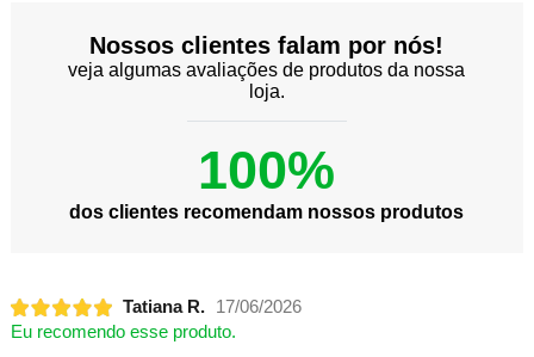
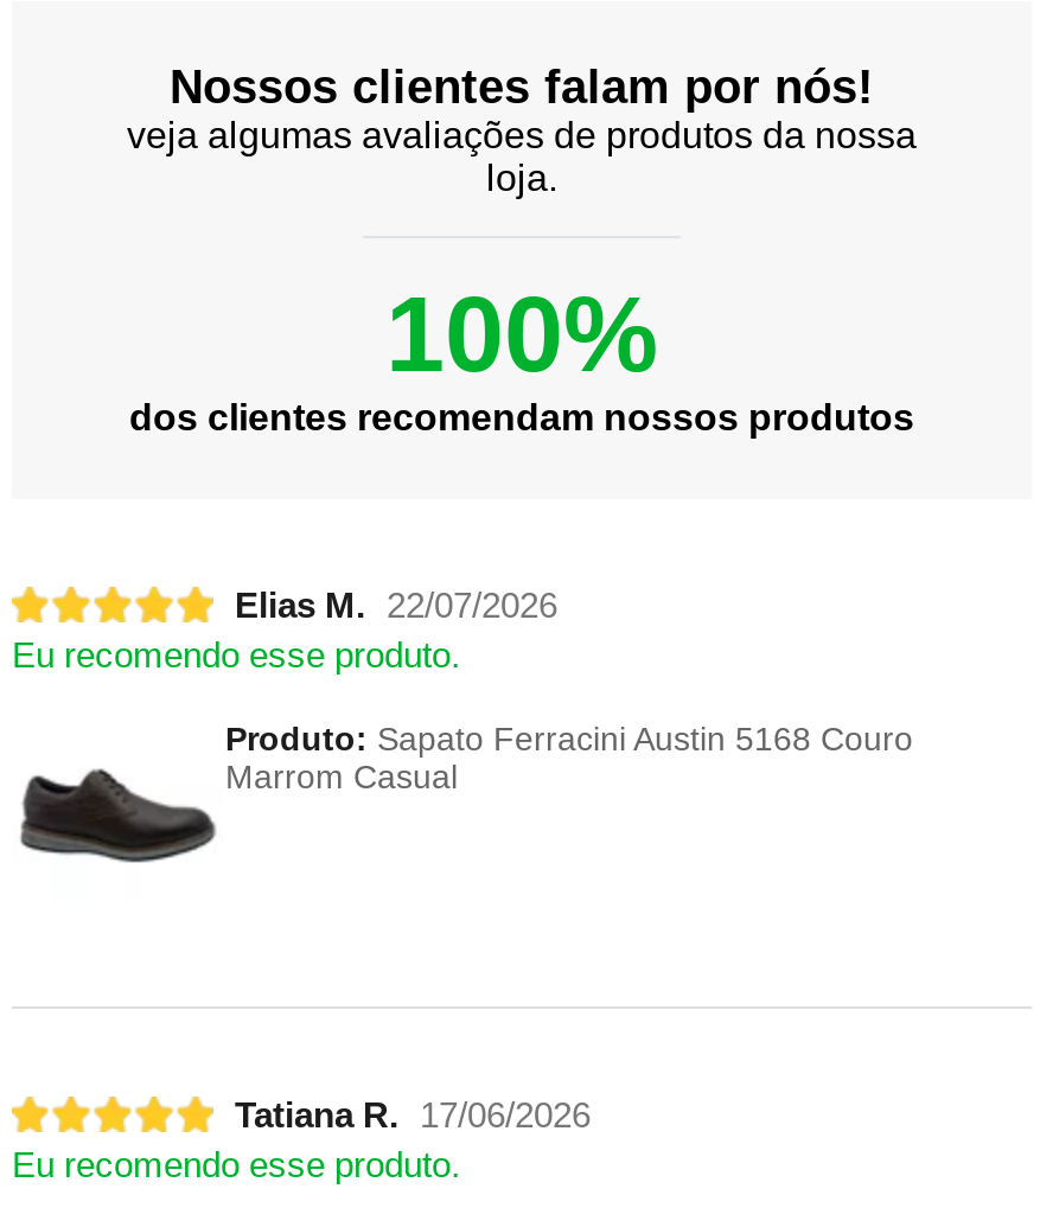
none -> [12,586,913,865] [image] | Elias M. 22/07/2026 | Eu recomendo esse produto. | Produto: Sapato Ferracini Austin 5168 Couro | Marrom Casual

